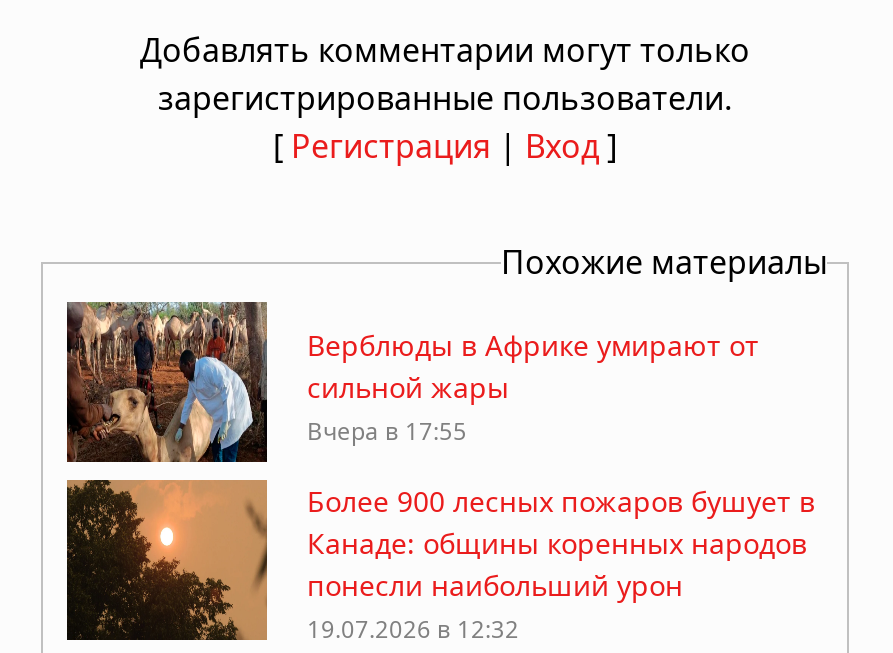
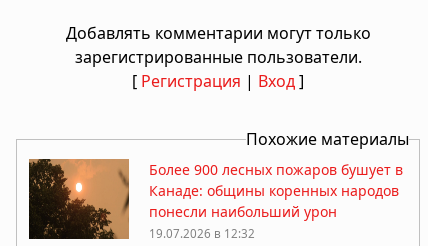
[67,300,759,464] [image] | Верблюды в Африке умирают от | сильной жары | Вчера в 17:55 -> none

